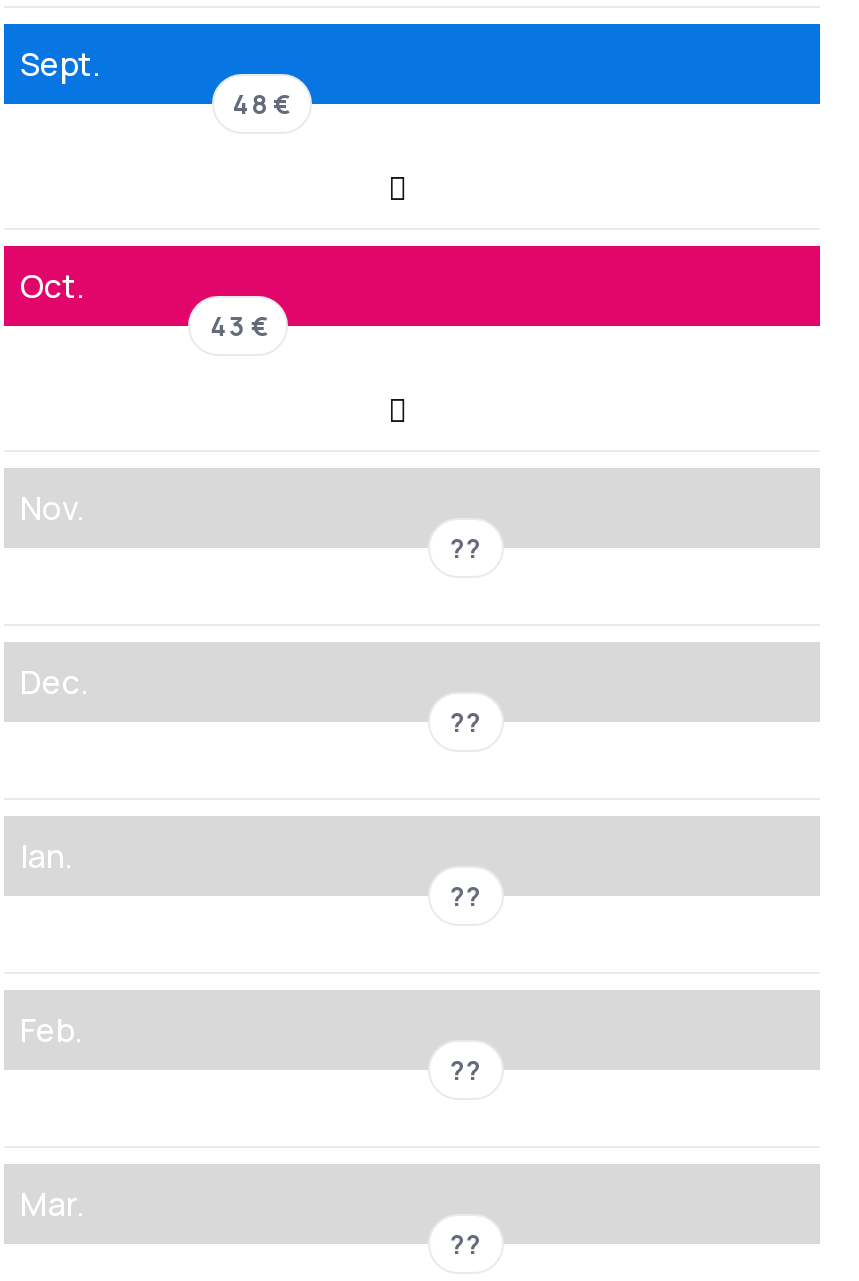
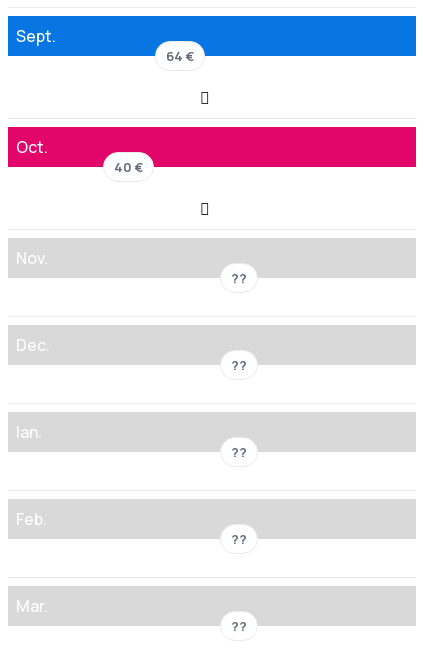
[233,86,289,122] 48 € -> [166,47,194,65] 64 €
[211,308,267,344] 43 € -> [114,158,143,176] 40 €

